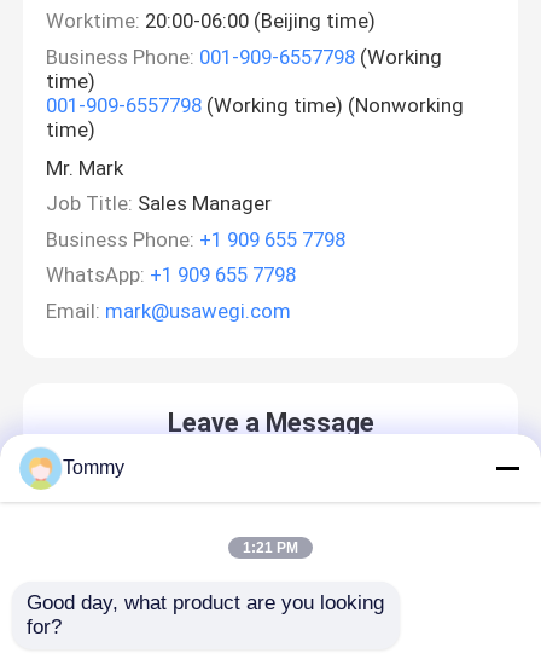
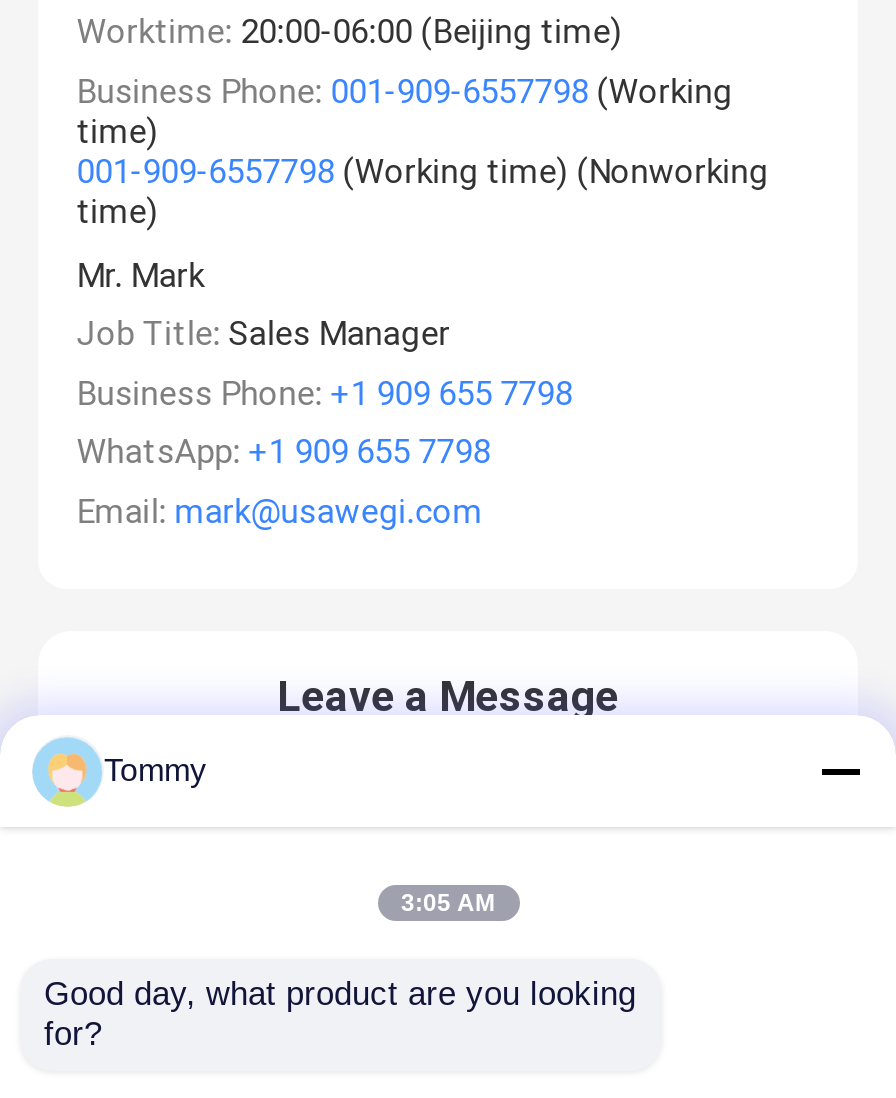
[243,539,298,556] 1:21 PM -> [401,889,495,917] 3:05 AM

